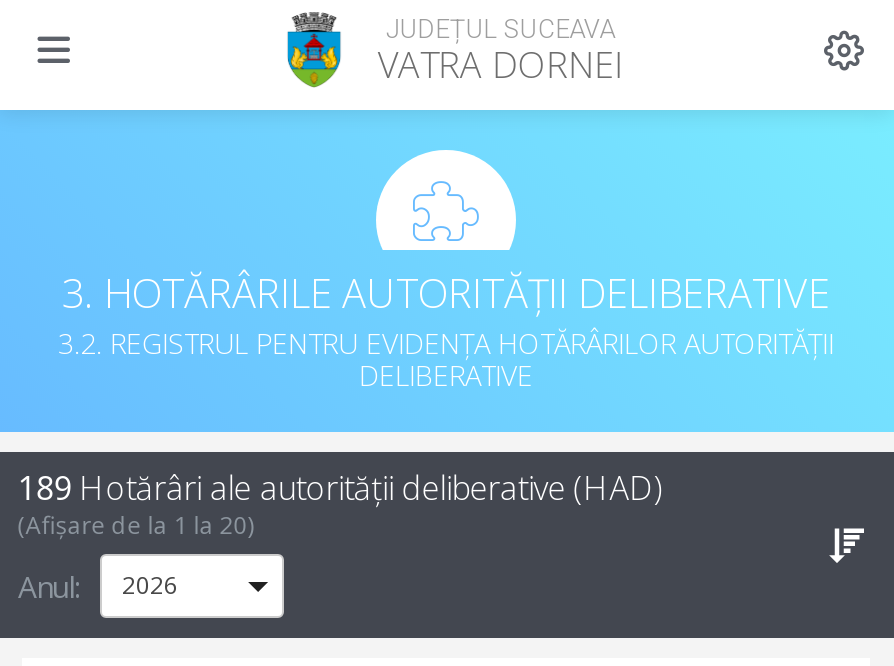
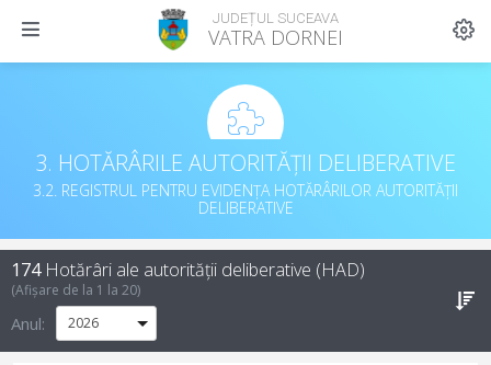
[18,465,664,509] 189 Hotărâri ale autorității deliberative (HAD) -> [11,257,365,281] 174 Hotărâri ale autorității deliberative (HAD)

